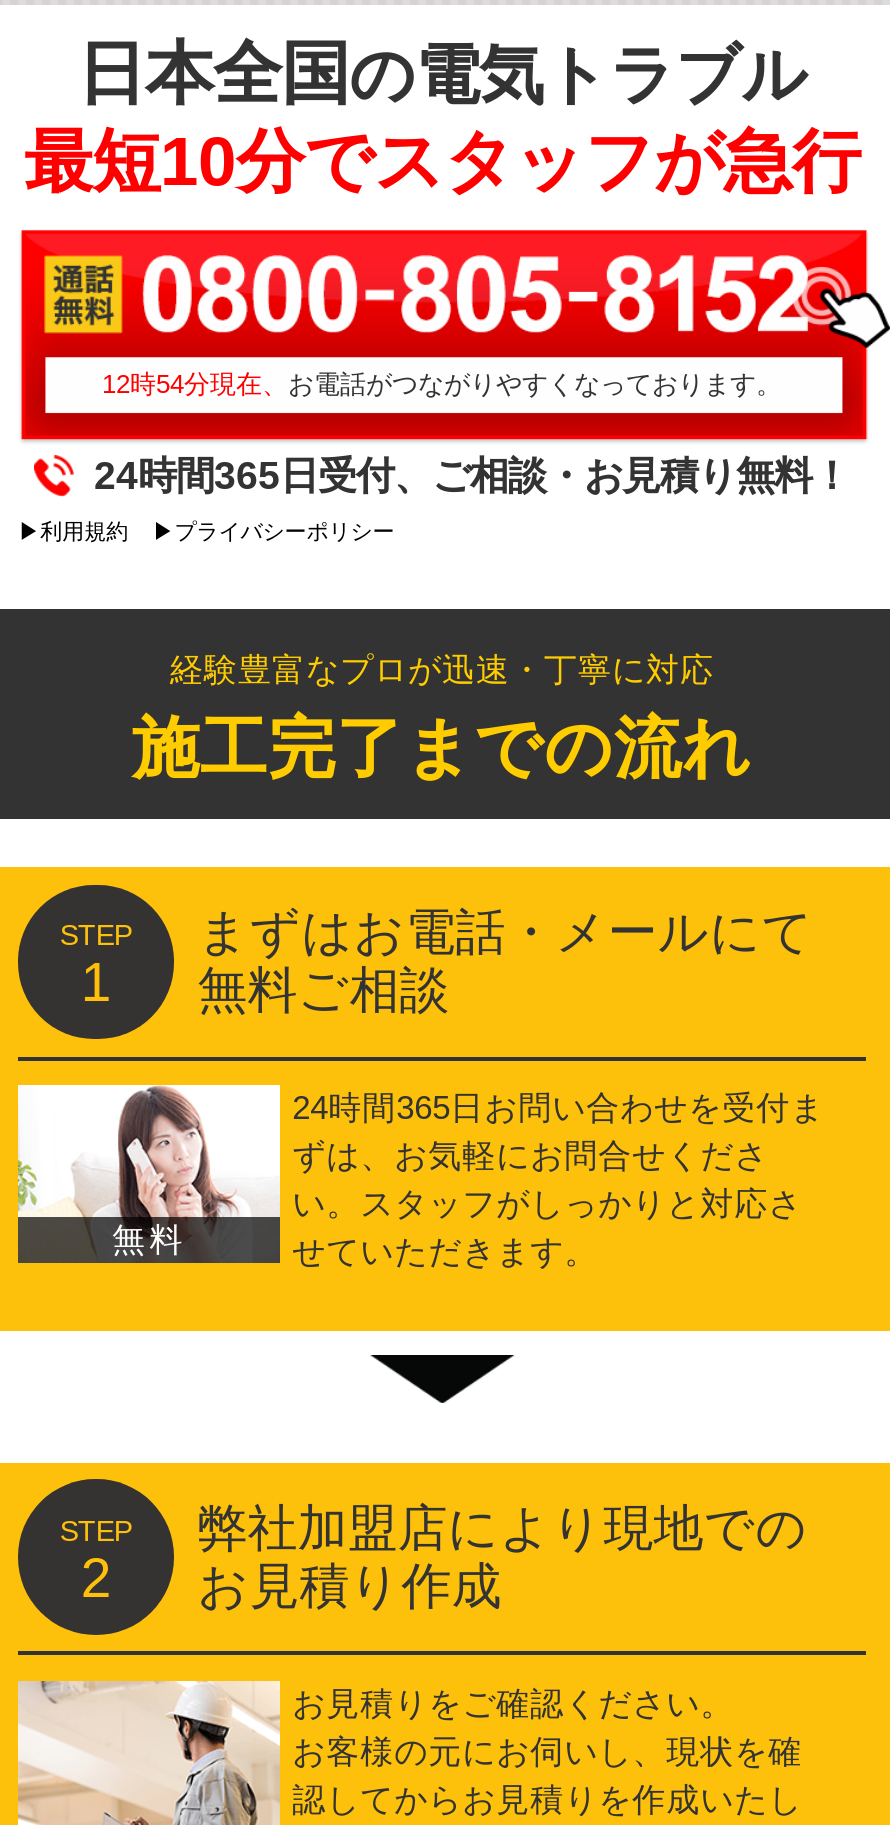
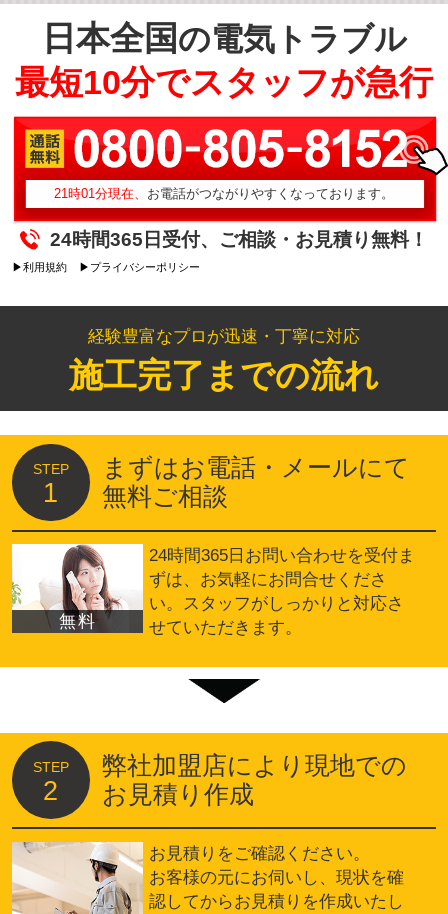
[102,369,782,399] 12時54分現在、お電話がつながりやすくなっております。 -> [54,186,394,201] 21時01分現在、お電話がつながりやすくなっております。

